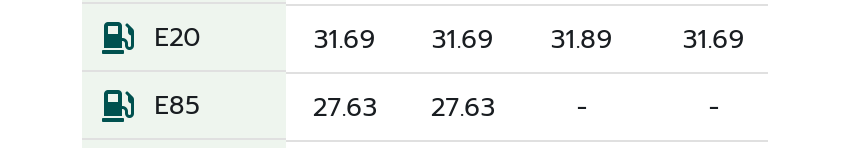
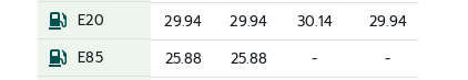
[314,20,376,58] 31.69 -> [164,11,202,32] 29.94
[432,20,494,58] 31.69 -> [230,11,268,32] 29.94
[551,20,613,58] 31.89 -> [297,11,333,32] 30.14
[683,20,745,58] 31.69 -> [369,11,407,32] 29.94
[313,88,377,126] 27.63 -> [165,48,202,69] 25.88
[431,88,495,126] 27.63 -> [230,48,267,69] 25.88

